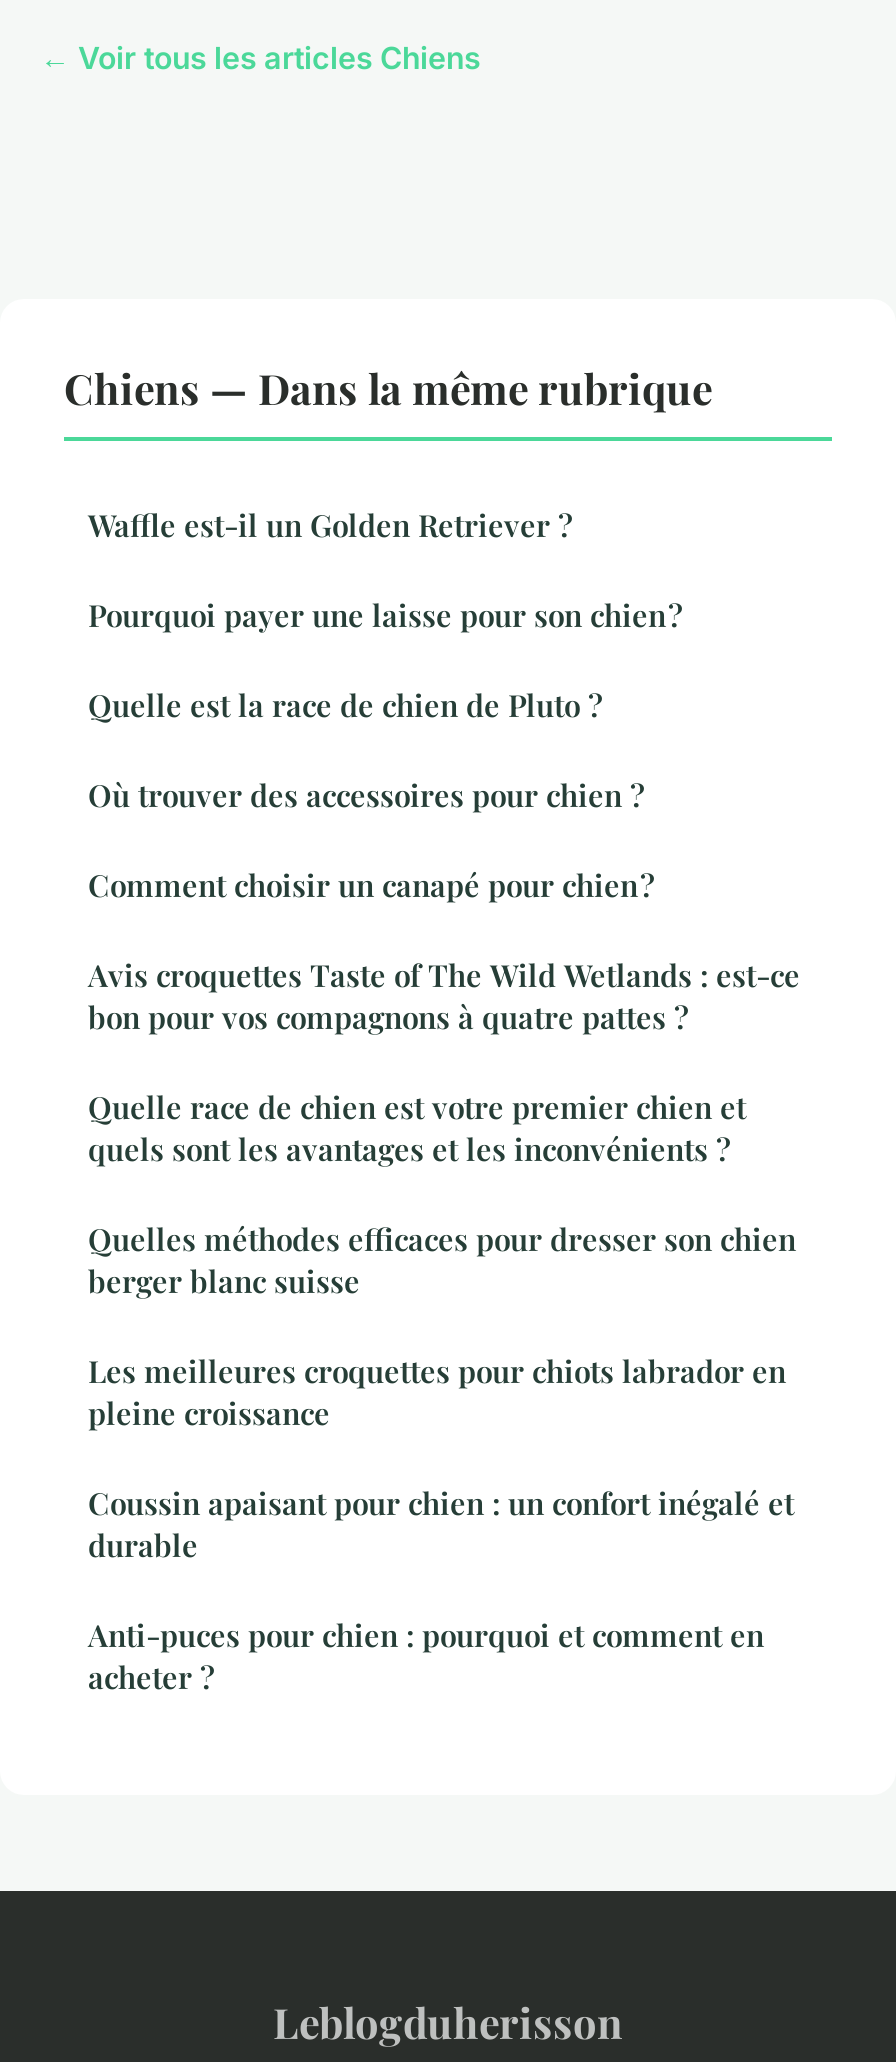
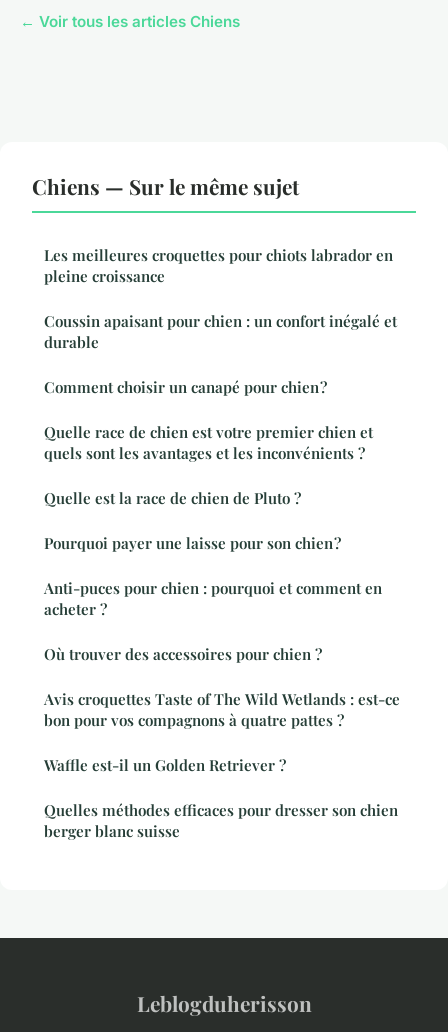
[64,360,712,416] Chiens — Dans la même rubrique -> [32,172,299,200] Chiens — Sur le même sujet
moved [88,506,800,1302] -> [44,644,400,841]: Où trouver des accessoires pour chien ? | Avis croquettes Taste of The Wild Wetlands : est-ce | bon pour vos compagnons à quatre pattes ? | Waffle est-il un Golden Retriever ? | Quelles méthodes efficaces pour dresser son chien | berger blanc suisse
moved [88,596,746,1170] -> [44,377,373,553]: Comment choisir un canapé pour chien ? | Quelle race de chien est votre premier chien et | quels sont les avantages et les inconvénients ? | Quelle est la race de chien de Pluto ? | Pourquoi payer une laisse pour son chien ?
moved [88,1352,794,1566] -> [44,245,397,352]: Les meilleures croquettes pour chiots labrador en | pleine croissance | Coussin apaisant pour chien : un confort inégalé et | durable
moved [88,1616,764,1698] -> [44,578,382,619]: Anti-puces pour chien : pourquoi et comment en | acheter ?

